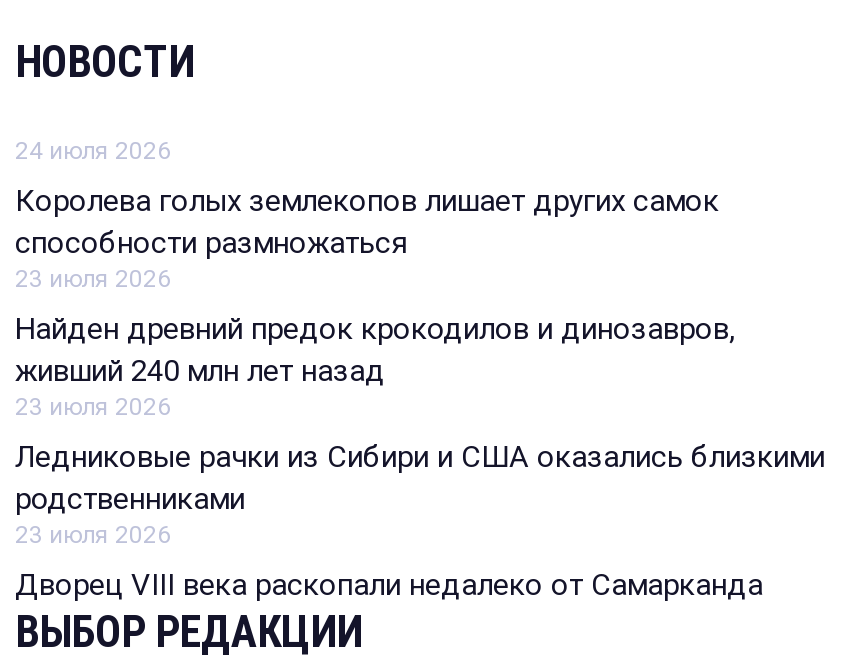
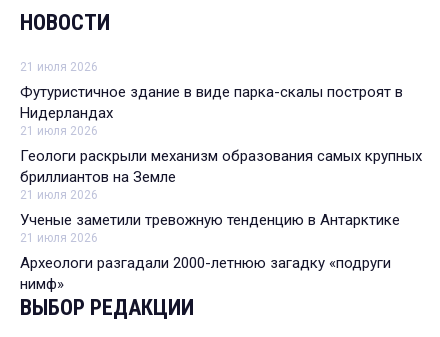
[15,137,171,165] 24 июля 2026 -> [20,60,98,74] 21 июля 2026
[15,183,719,293] Королева голых землекопов лишает других самок | способности размножаться | 23 июля 2026 -> [20,83,403,138] Футуристичное здание в виде парка-скалы построят в | Нидерландах | 21 июля 2026
[15,311,735,421] Найден древний предок крокодилов и динозавров, | живший 240 млн лет назад | 23 июля 2026 -> [20,147,422,202] Геологи раскрыли механизм образования самых крупных | бриллиантов на Земле | 21 июля 2026
[15,439,825,549] Ледниковые рачки из Сибири и США оказались близкими | родственниками | 23 июля 2026 -> [20,211,400,245] Ученые заметили тревожную тенденцию в Антарктике | 21 июля 2026
[15,567,763,603] Дворец VIII века раскопали недалеко от Самарканда -> [20,254,391,293] Археологи разгадали 2000-летнюю загадку «подруги | нимф»

